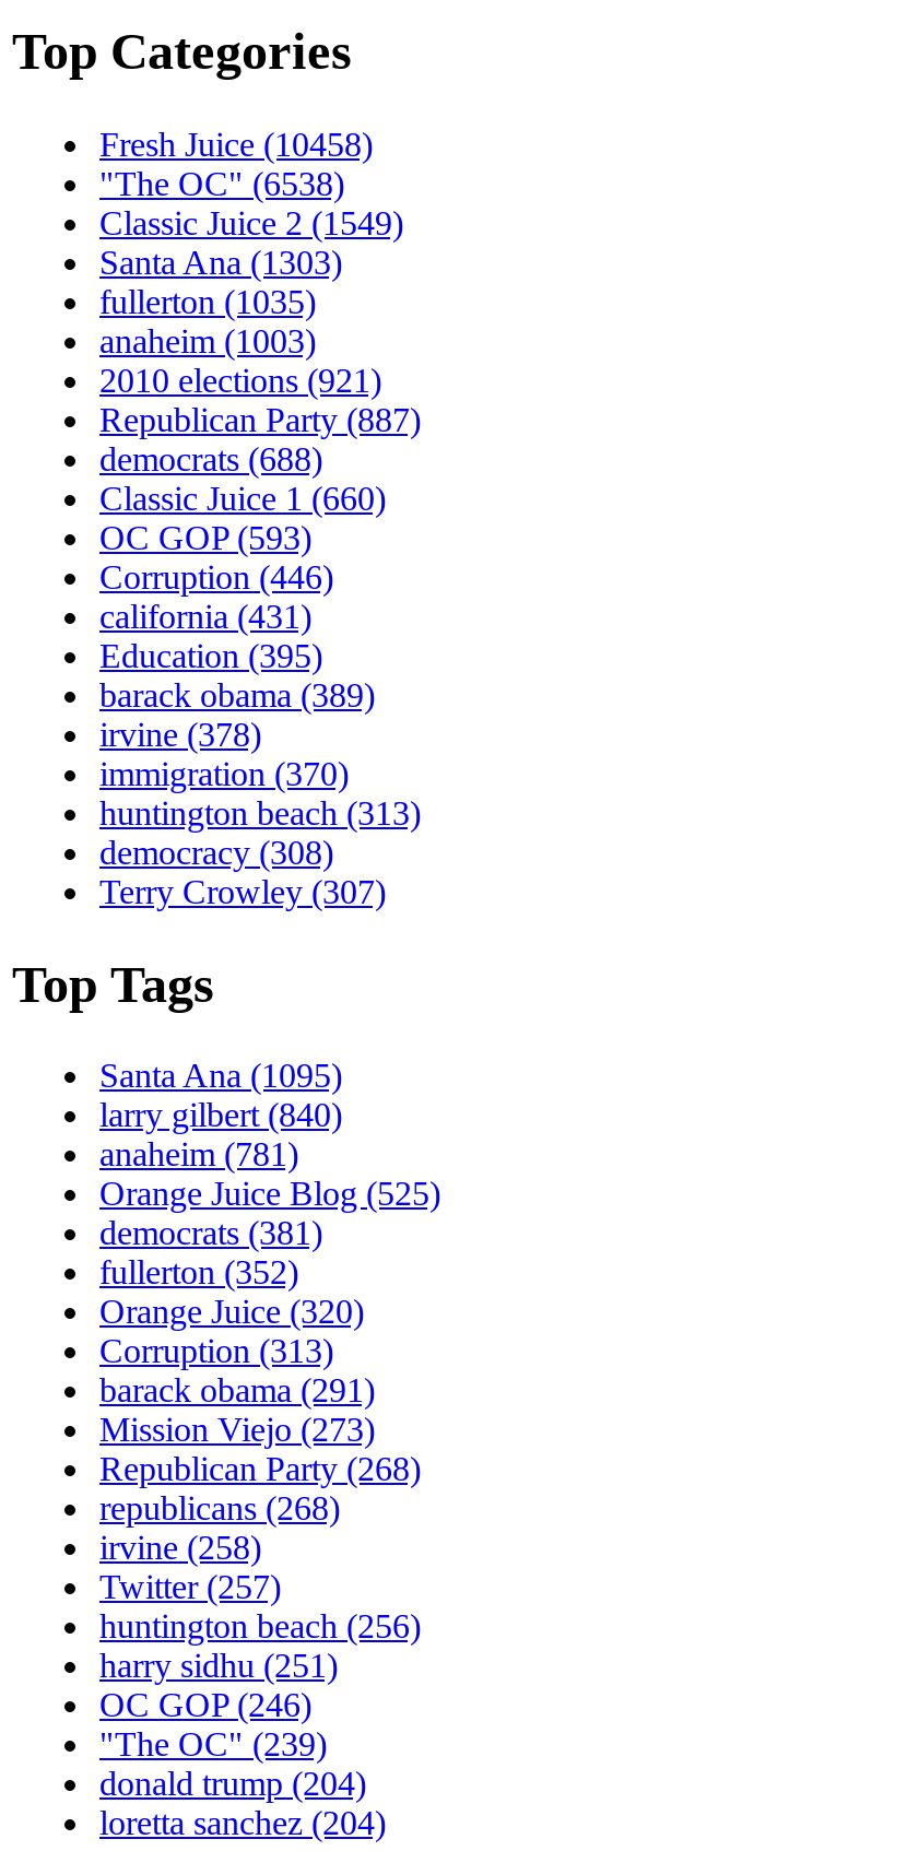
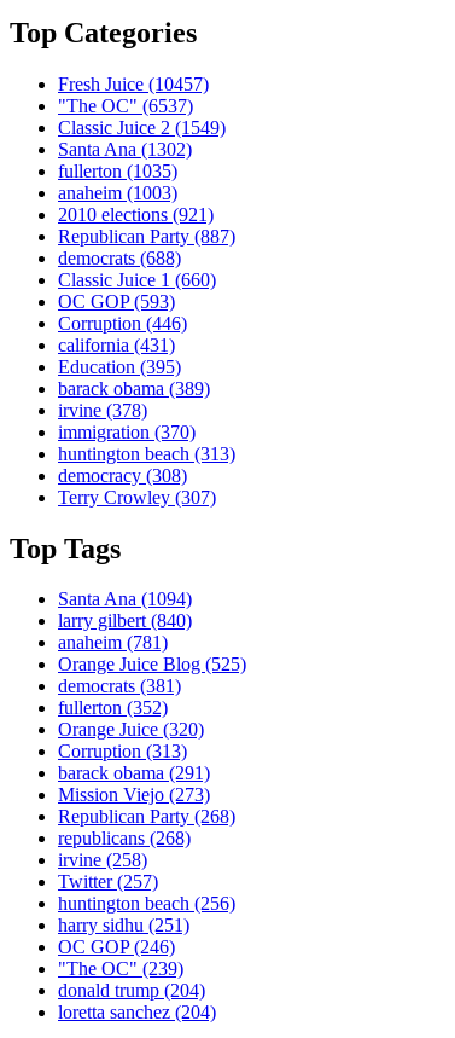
[99,125,373,162] Fresh Juice (10458) -> [58,73,209,94] Fresh Juice (10457)
[99,164,344,201] "The OC" (6538) -> [58,95,193,116] "The OC" (6537)
[99,243,342,280] Santa Ana (1303) -> [58,138,192,159] Santa Ana (1302)
[99,1057,342,1095] Santa Ana (1095) -> [58,589,192,610] Santa Ana (1094)

